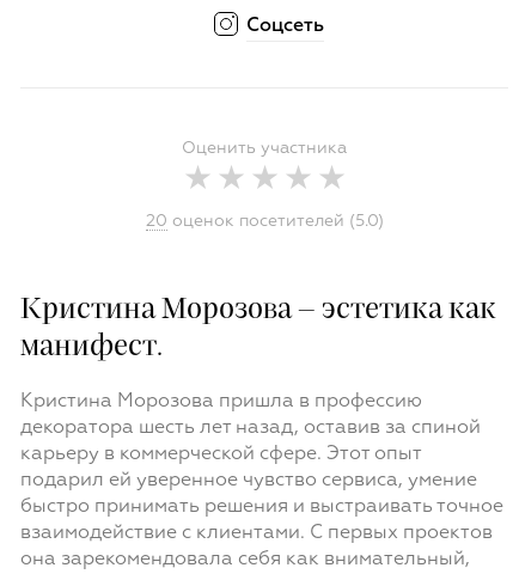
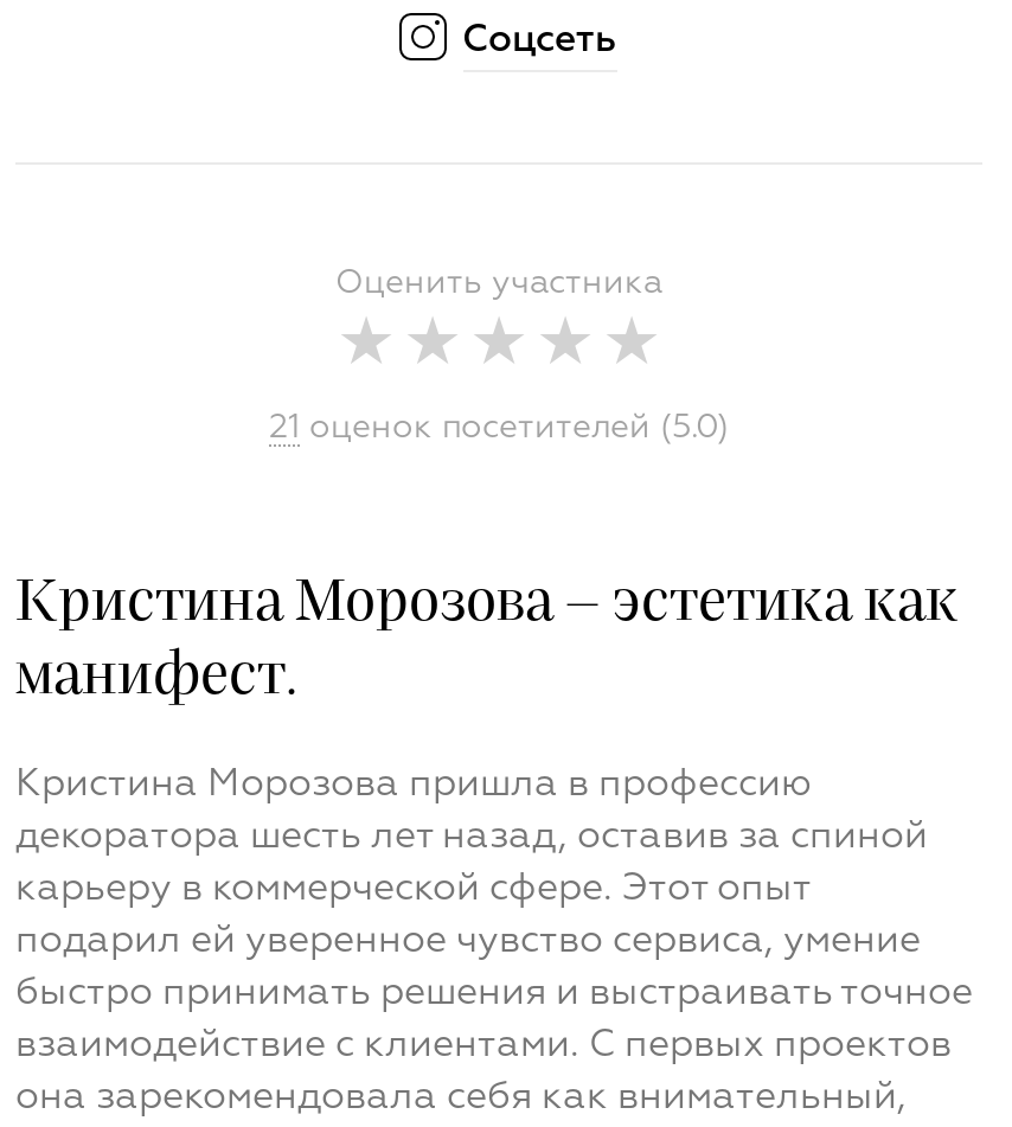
[145,213,383,230] 20 оценок посетителей (5.0) -> [269,411,729,444] 21 оценок посетителей (5.0)

